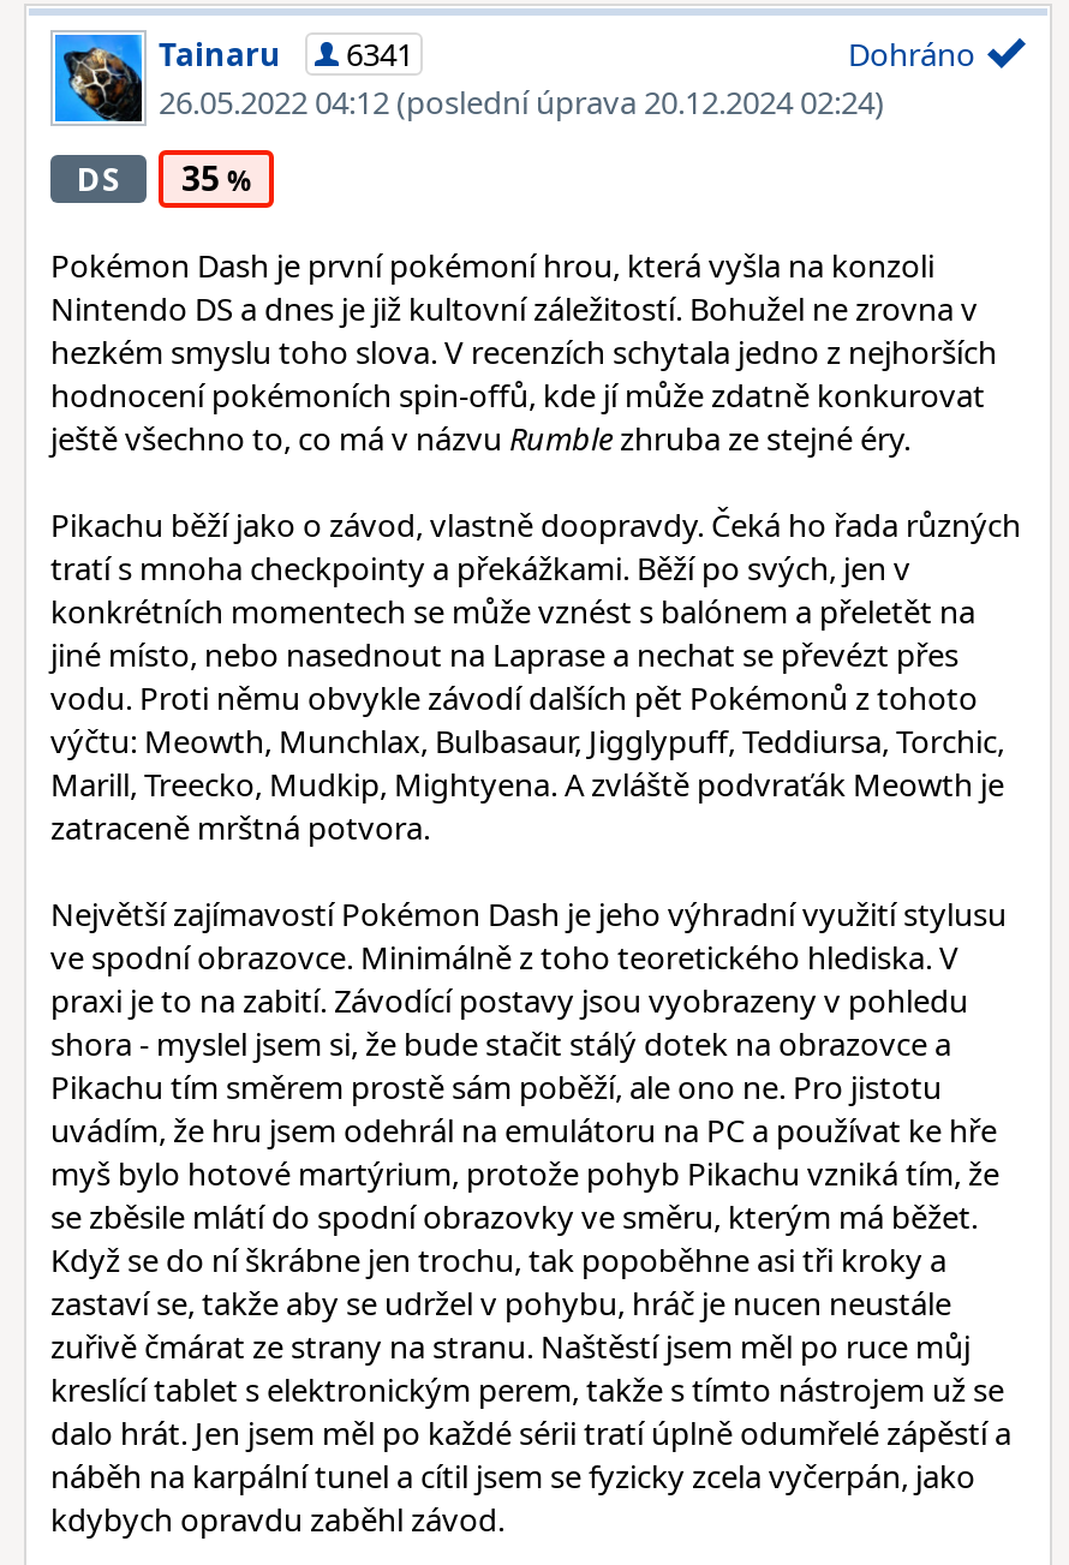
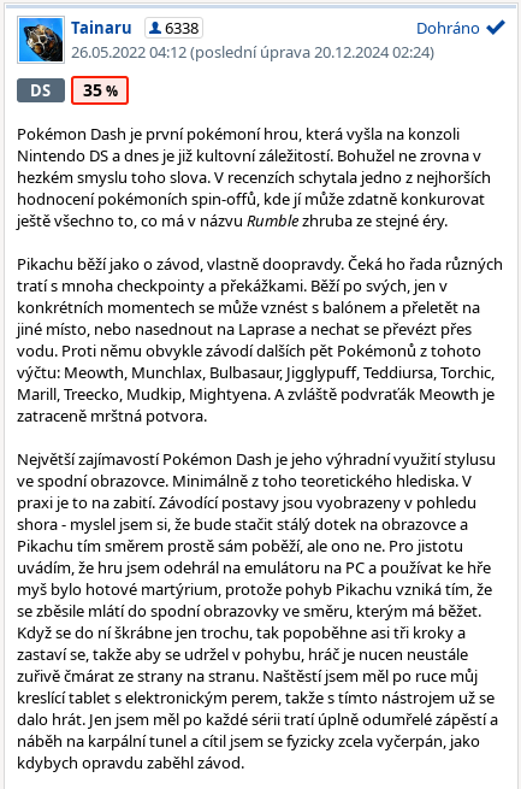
[159,32,413,76] Tainaru 6341 -> [71,17,199,39] Tainaru 6338

